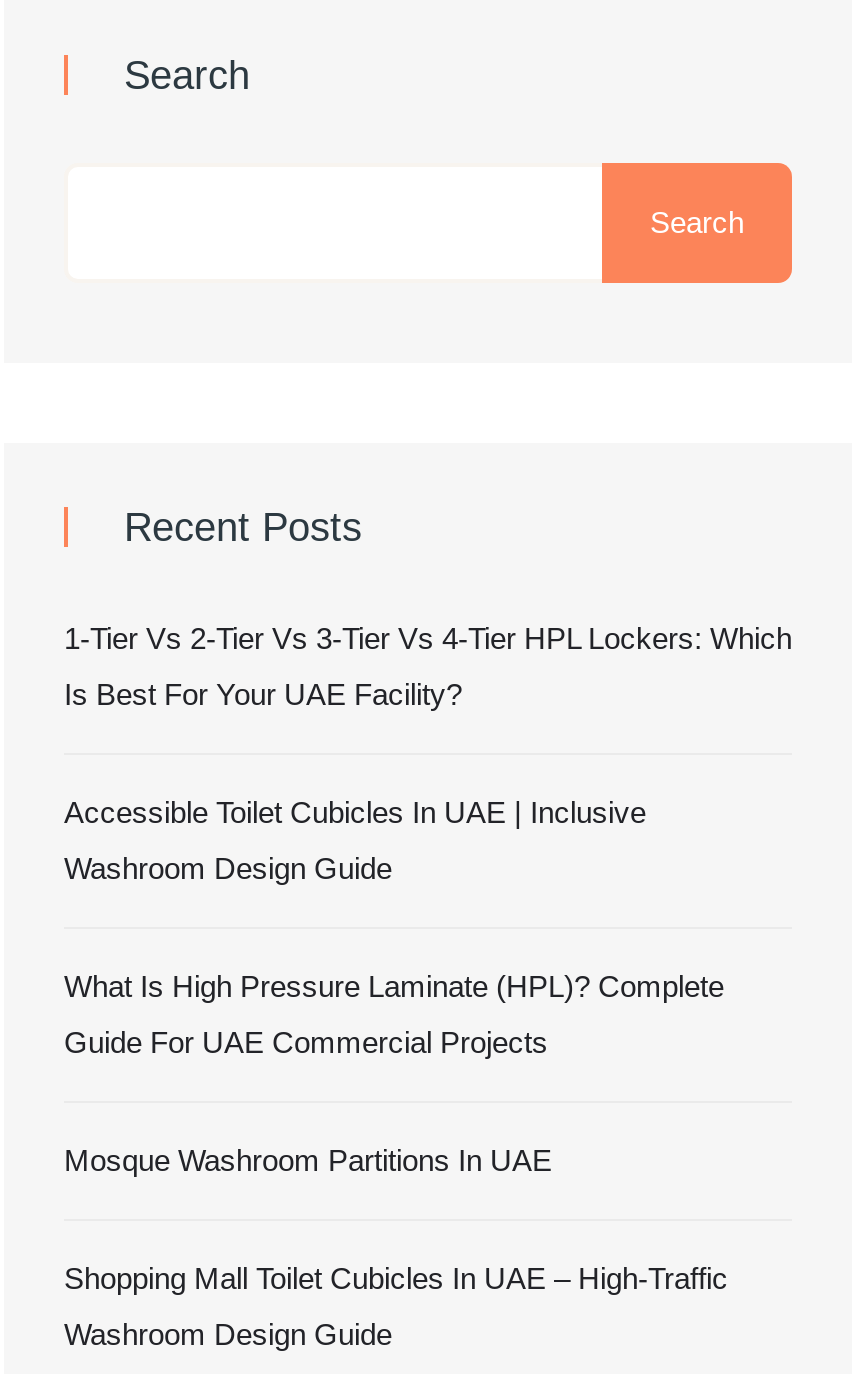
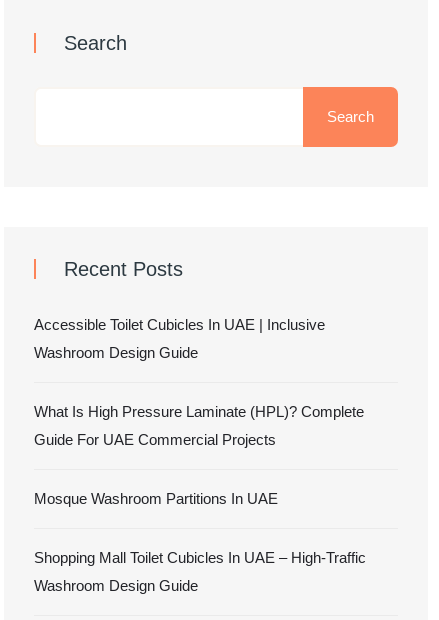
[64,621,792,711] 1-Tier Vs 2-Tier Vs 3-Tier Vs 4-Tier HPL Lockers: Which | Is Best For Your UAE Facility? -> none

